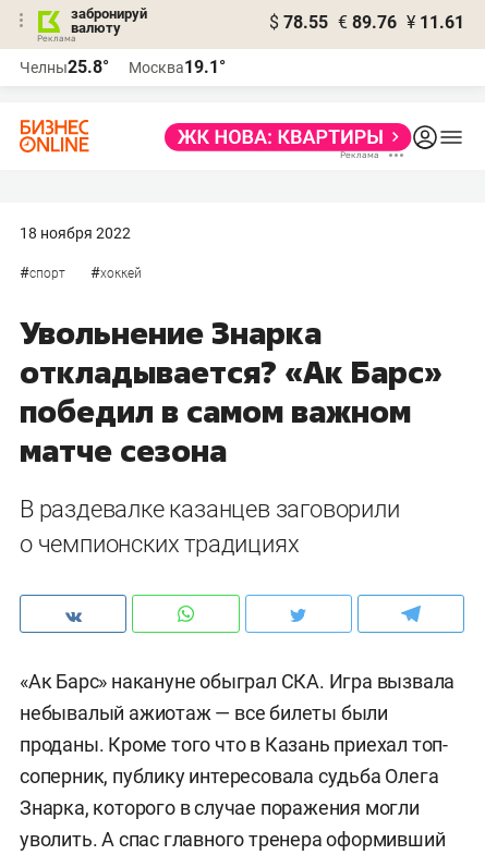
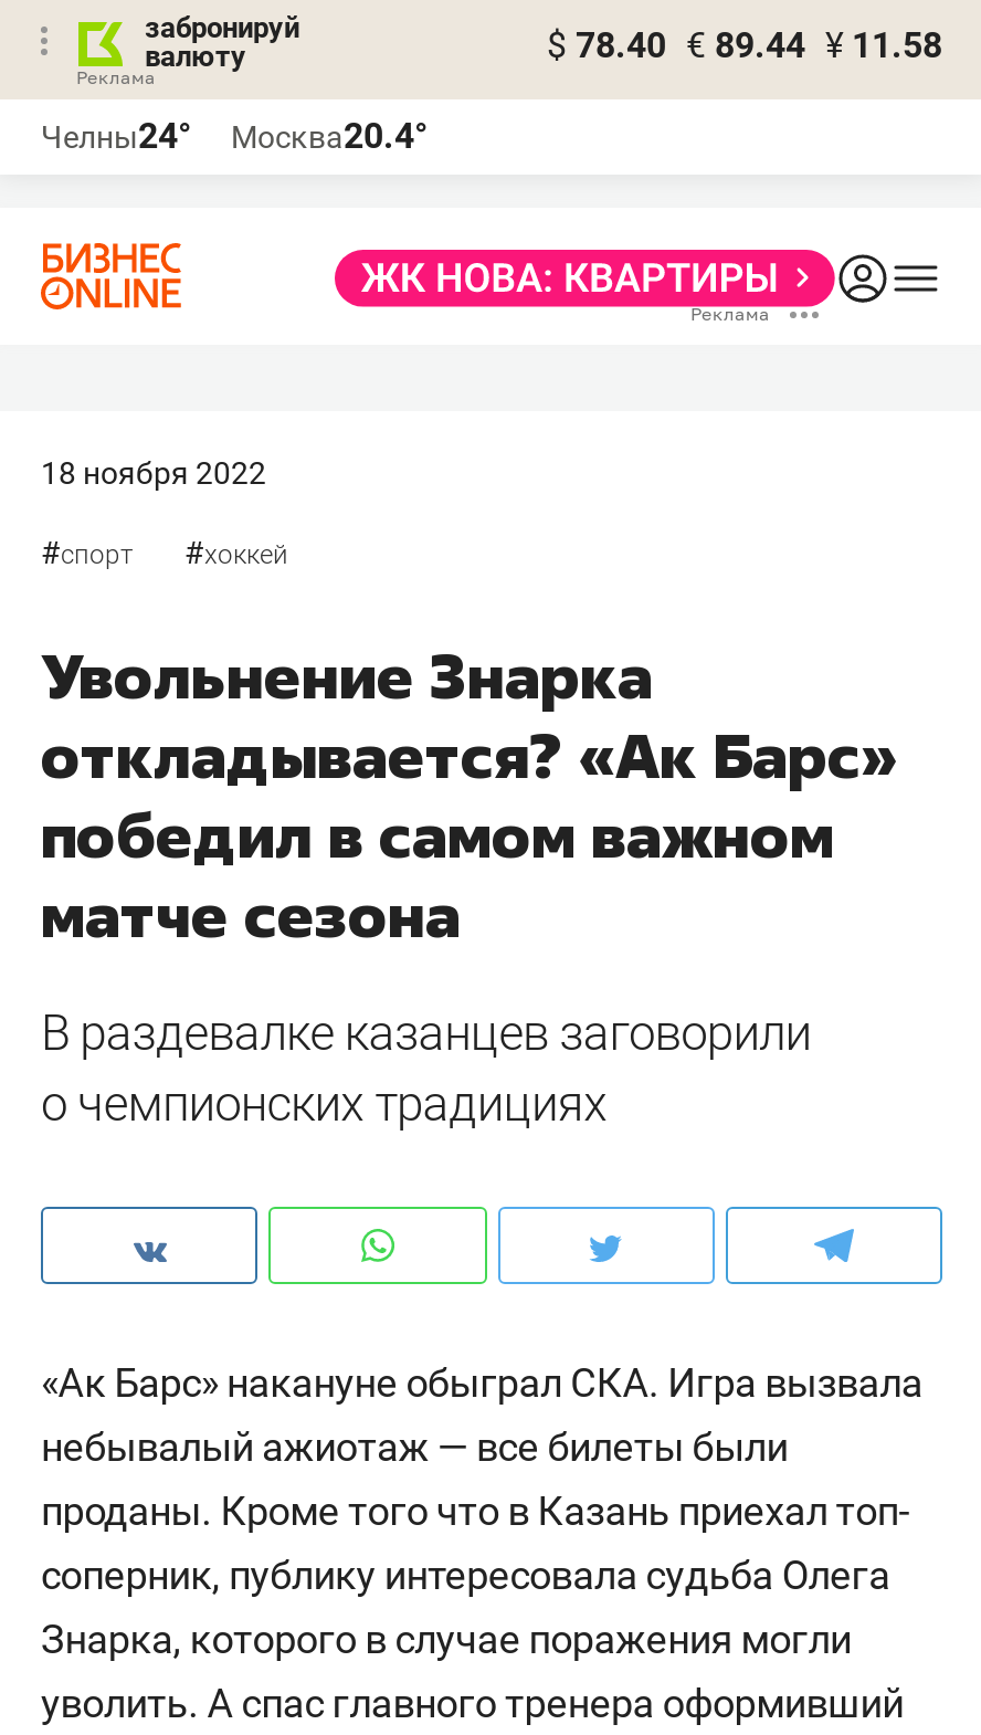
[269,12,464,33] $ 78.55 € 89.76 ¥ 11.61 -> [547,24,942,66] $ 78.40 € 89.44 ¥ 11.58
[20,57,109,77] Челны25.8° -> [41,115,191,157] Челны24°
[129,57,226,77] Москва19.1° -> [231,115,428,157] Москва20.4°

